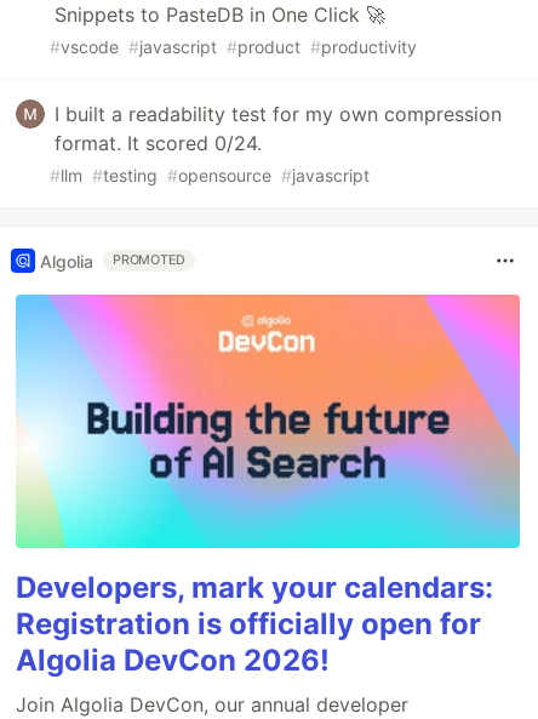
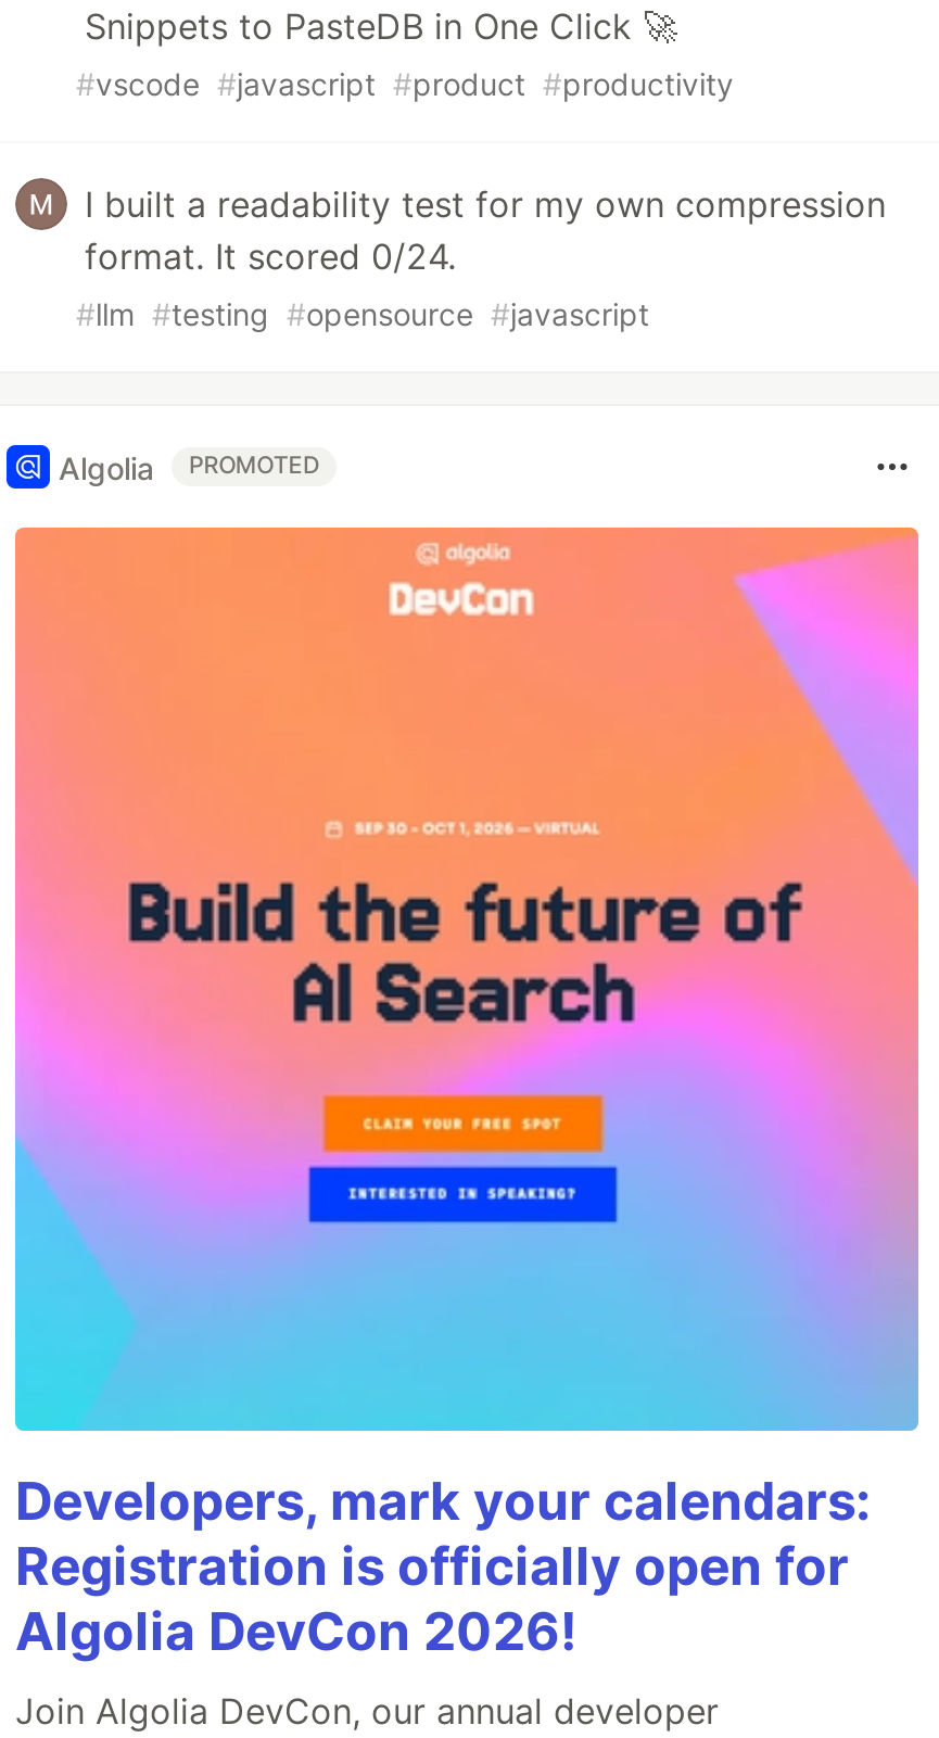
[15,293,520,549] [image] -> [13,525,921,1431] [image]

